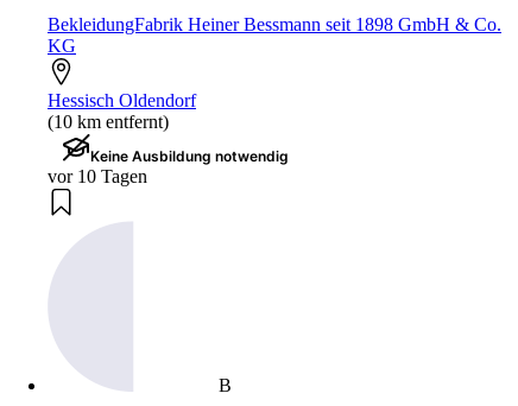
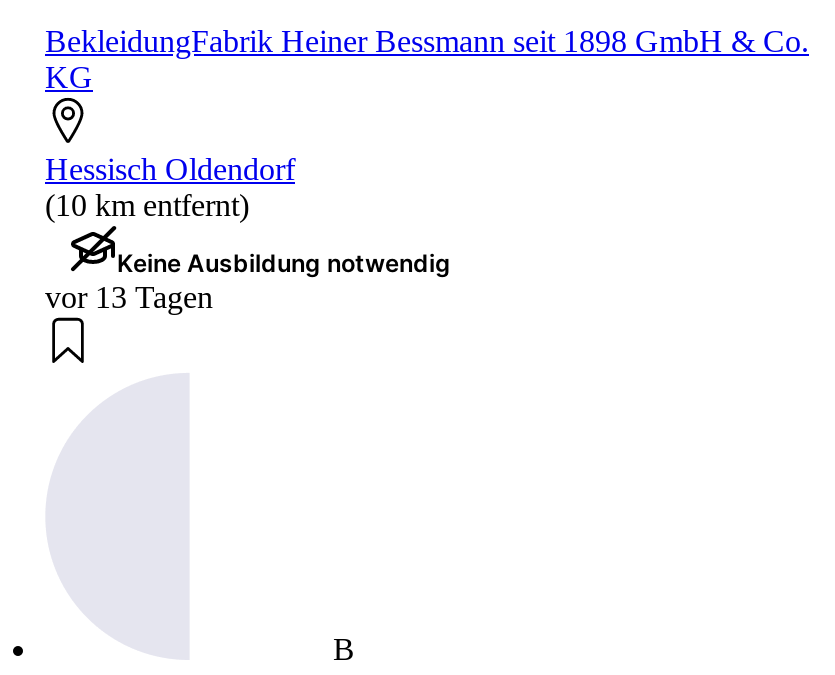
[48,166,147,186] vor 10 Tagen -> [45,280,213,314] vor 13 Tagen

